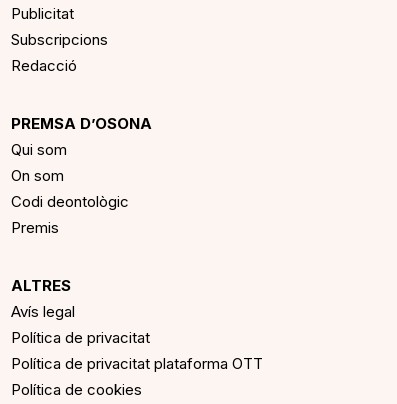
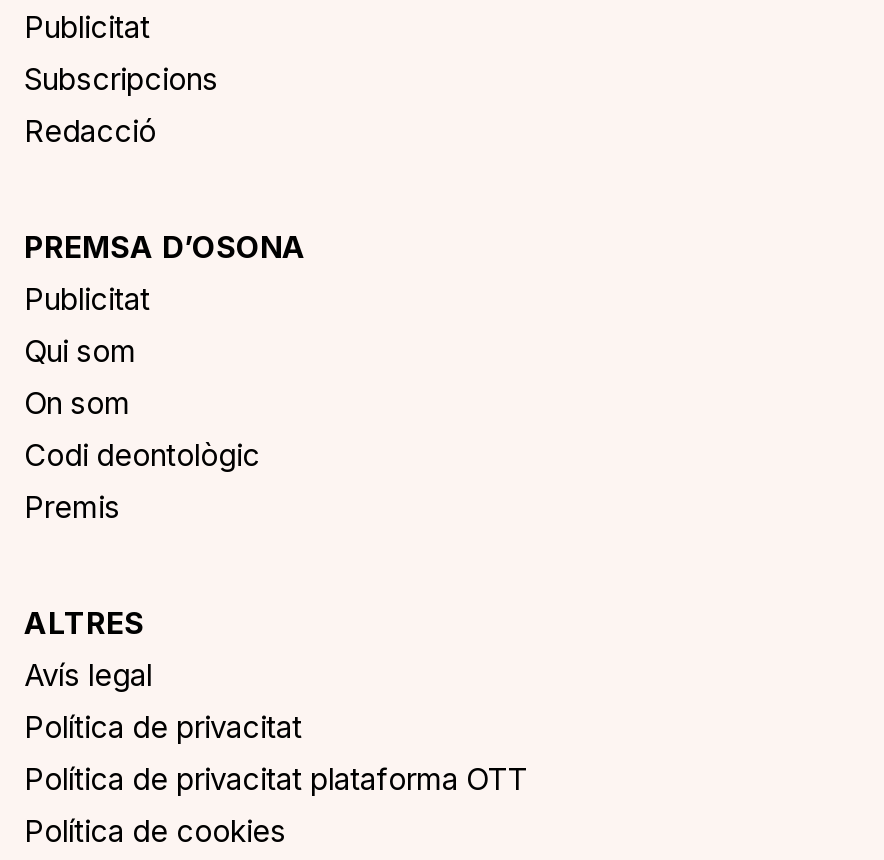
none -> [24,281,150,319] Publicitat

